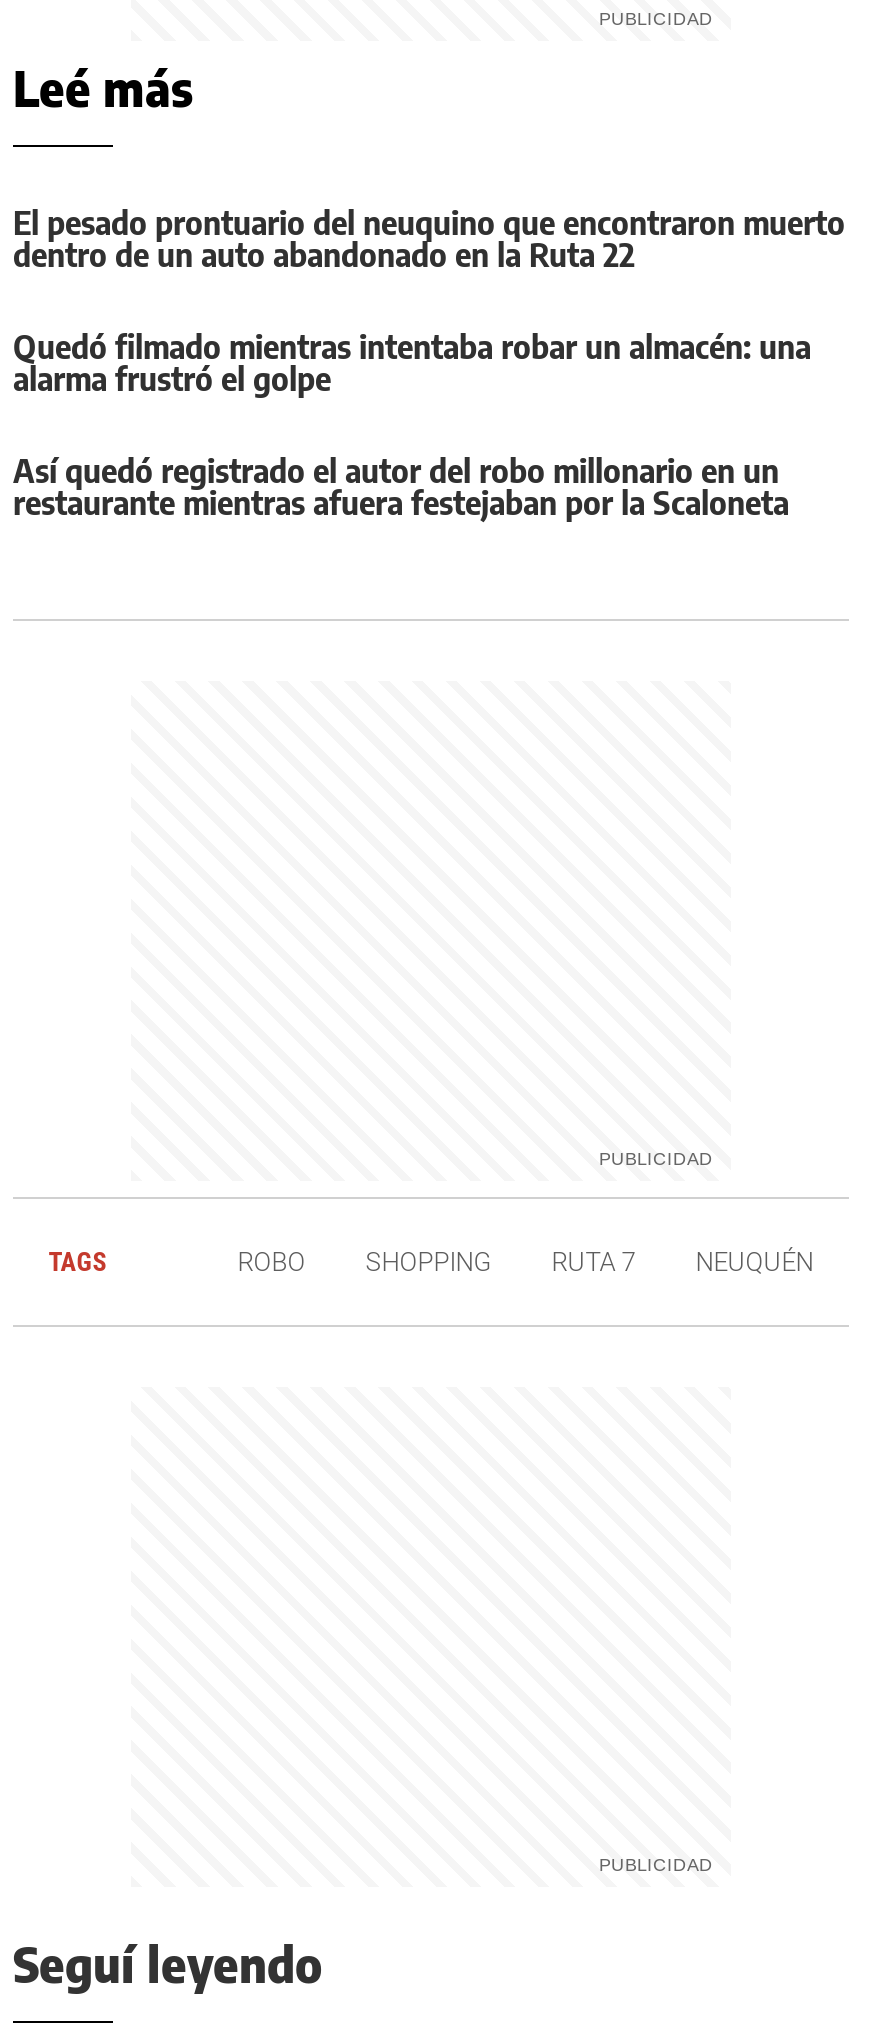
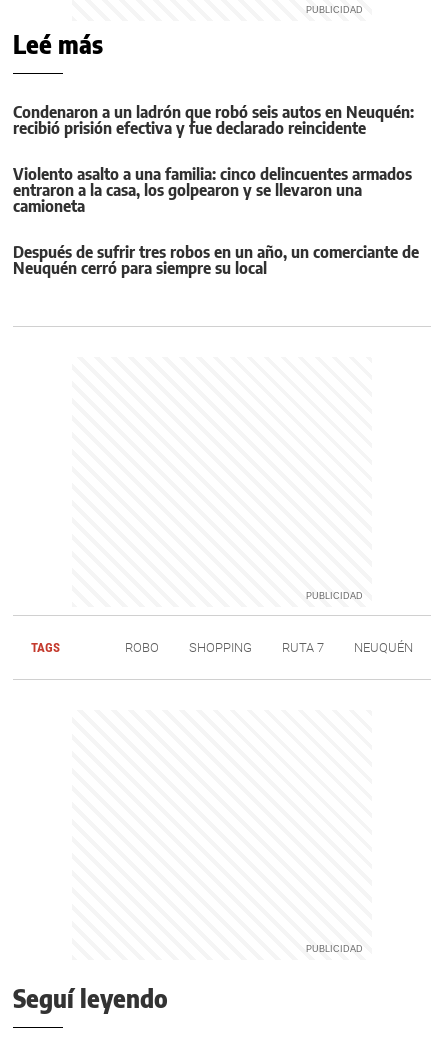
[13,204,845,276] El pesado prontuario del neuquino que encontraron muerto | dentro de un auto abandonado en la Ruta 22 -> [13,102,414,138] Condenaron a un ladrón que robó seis autos en Neuquén: | recibió prisión efectiva y fue declarado reincidente
[13,328,811,400] Quedó filmado mientras intentaba robar un almacén: una | alarma frustró el golpe -> [13,164,412,216] Violento asalto a una familia: cinco delincuentes armados | entraron a la casa, los golpearon y se llevaron una | camioneta
[13,452,789,524] Así quedó registrado el autor del robo millonario en un | restaurante mientras afuera festejaban por la Scaloneta -> [13,242,419,278] Después de sufrir tres robos en un año, un comerciante de | Neuquén cerró para siempre su local

